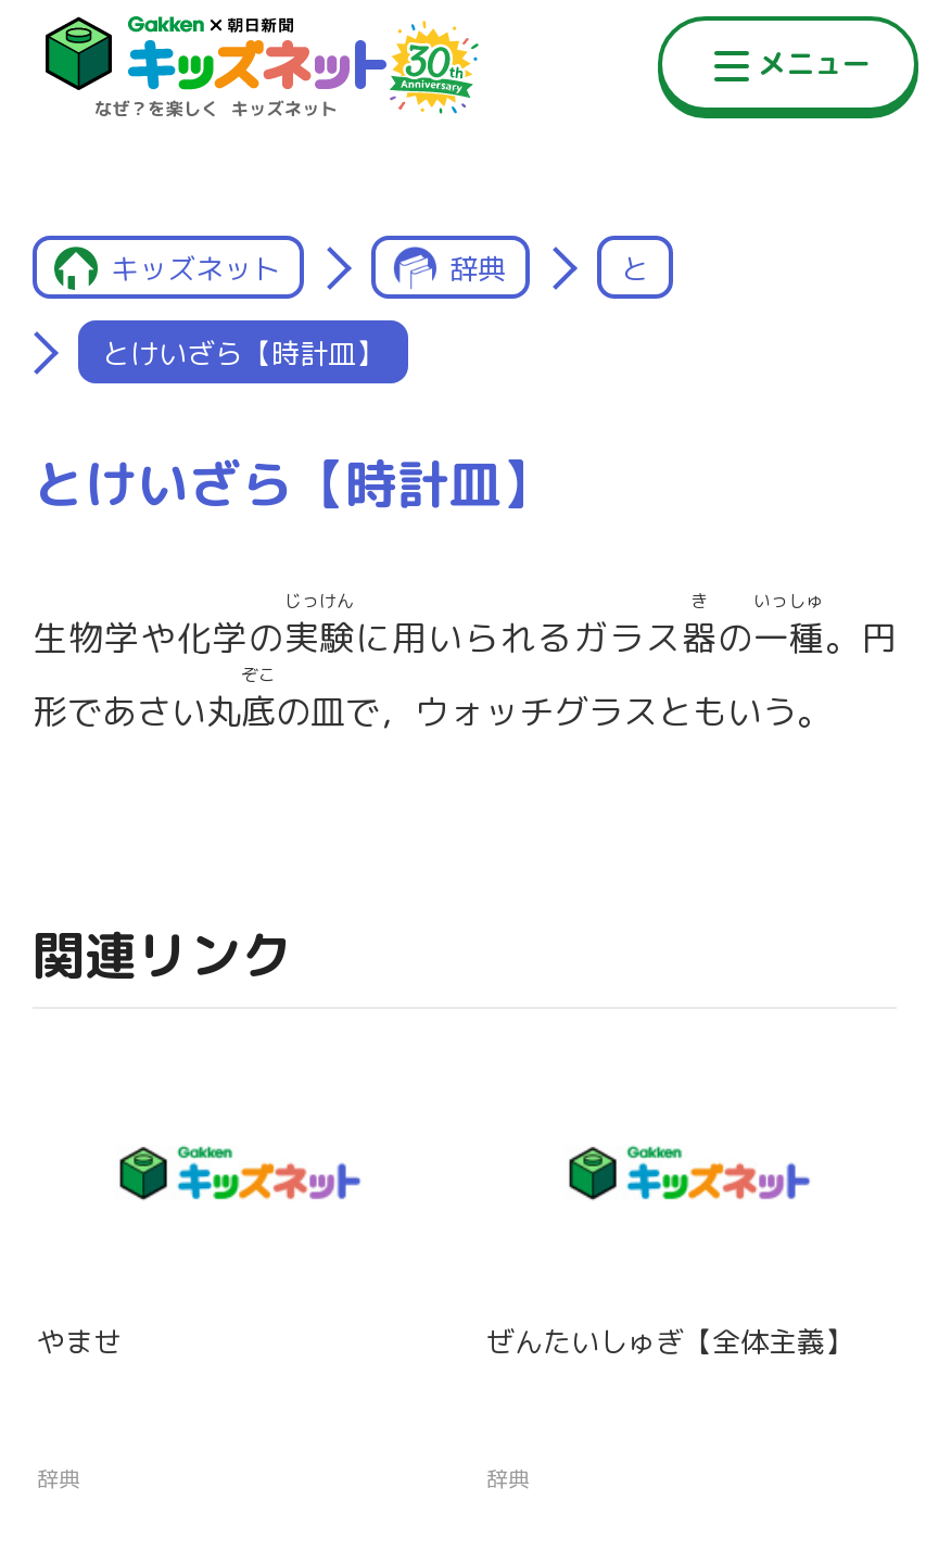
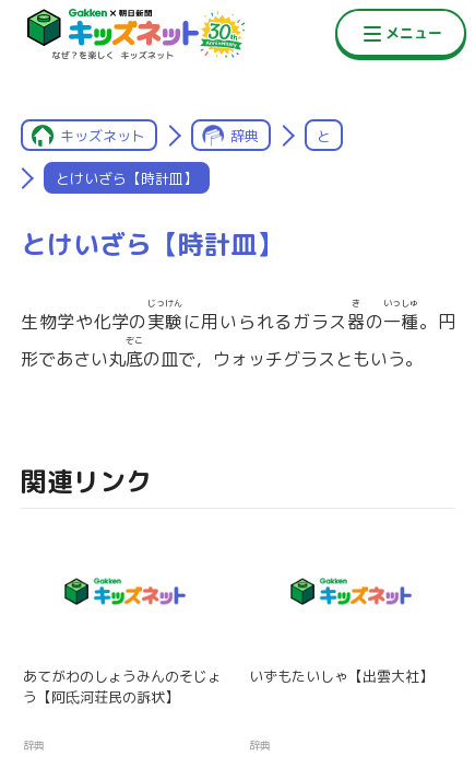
[37,1323,122,1362] やませ -> [23,667,222,707] あてがわのしょうみんのそじょ | う【阿氐河荘民の訴状】
[486,1323,853,1362] ぜんたいしゅぎ【全体主義】 -> [249,667,434,686] いずもたいしゃ【出雲大社】

